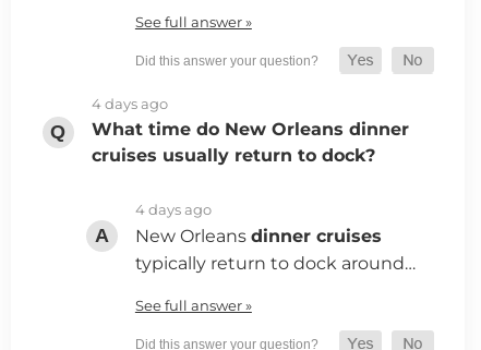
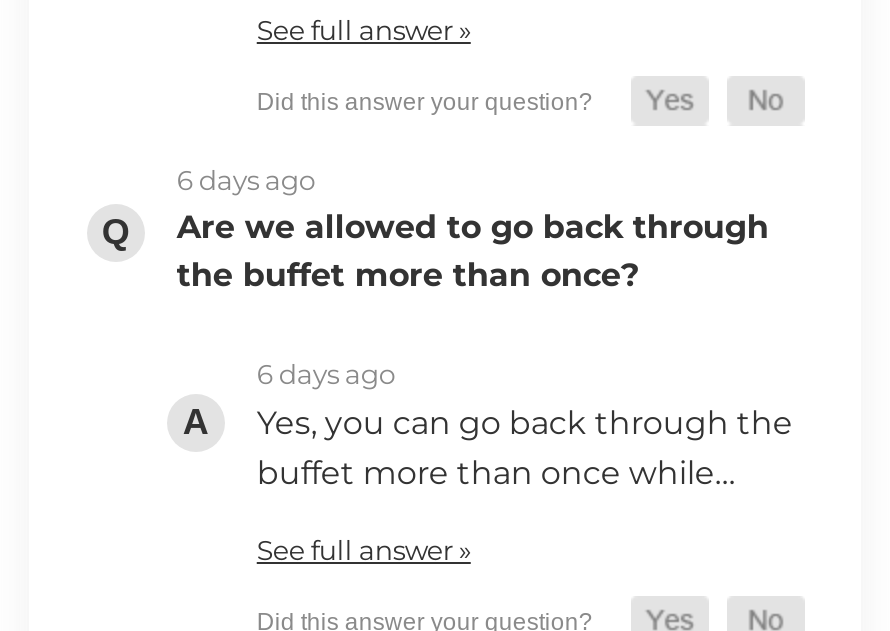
[92,95,409,166] 4 days ago | What time do New Orleans dinner | cruises usually return to dock? -> [177,163,769,293] 6 days ago | Are we allowed to go back through | the buffet more than once?
[135,201,415,274] 4 days ago | New Orleans dinner cruises | typically return to dock around… -> [257,357,793,491] 6 days ago | Yes, you can go back through the | buffet more than once while…

